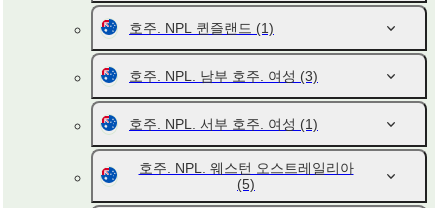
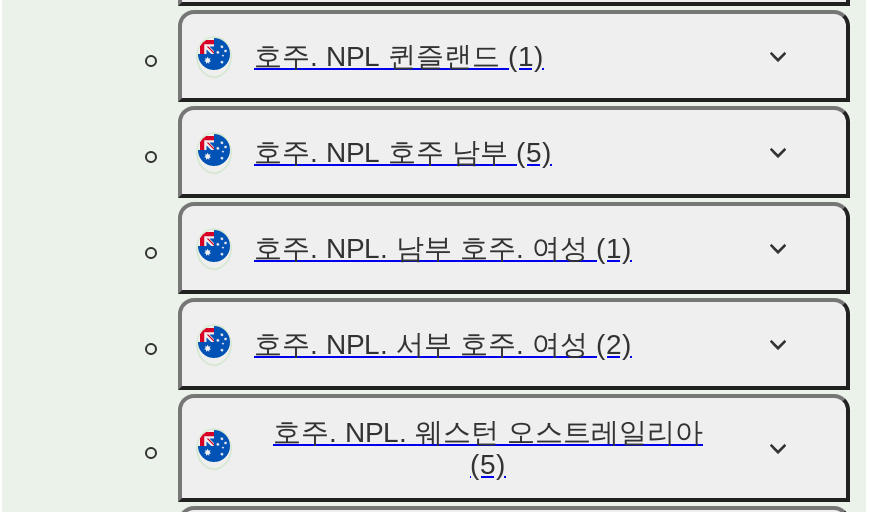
[129,68,318,132] 호주. NPL. 남부 호주. 여성 (3) | 호주. NPL. 서부 호주. 여성 (1) -> [254,136,632,360] 호주. NPL 호주 남부 (5) | 호주. NPL. 남부 호주. 여성 (1) | 호주. NPL. 서부 호주. 여성 (2)

